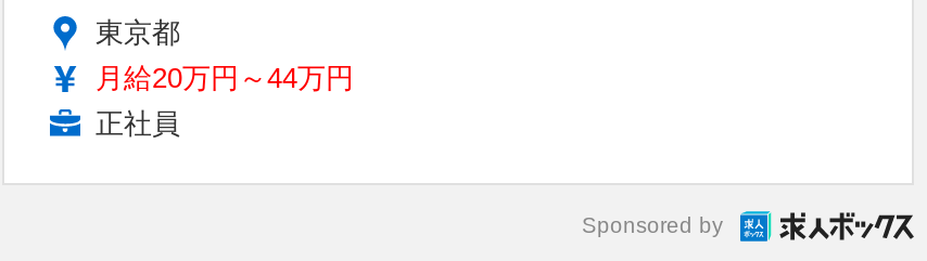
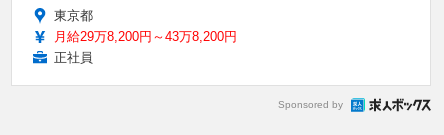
[96,62,354,94] 月給20万円～44万円 -> [54,29,237,44] 月給29万8,200円～43万8,200円

